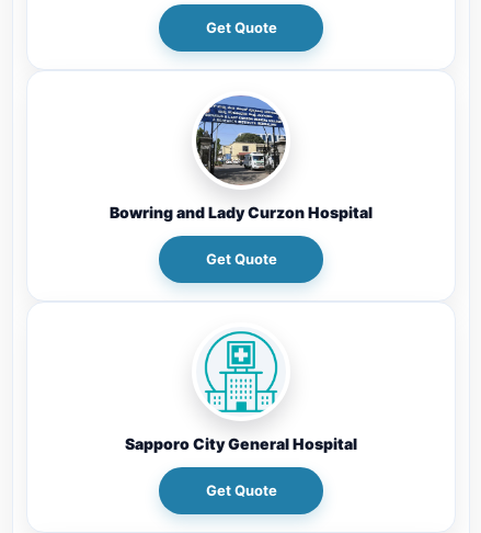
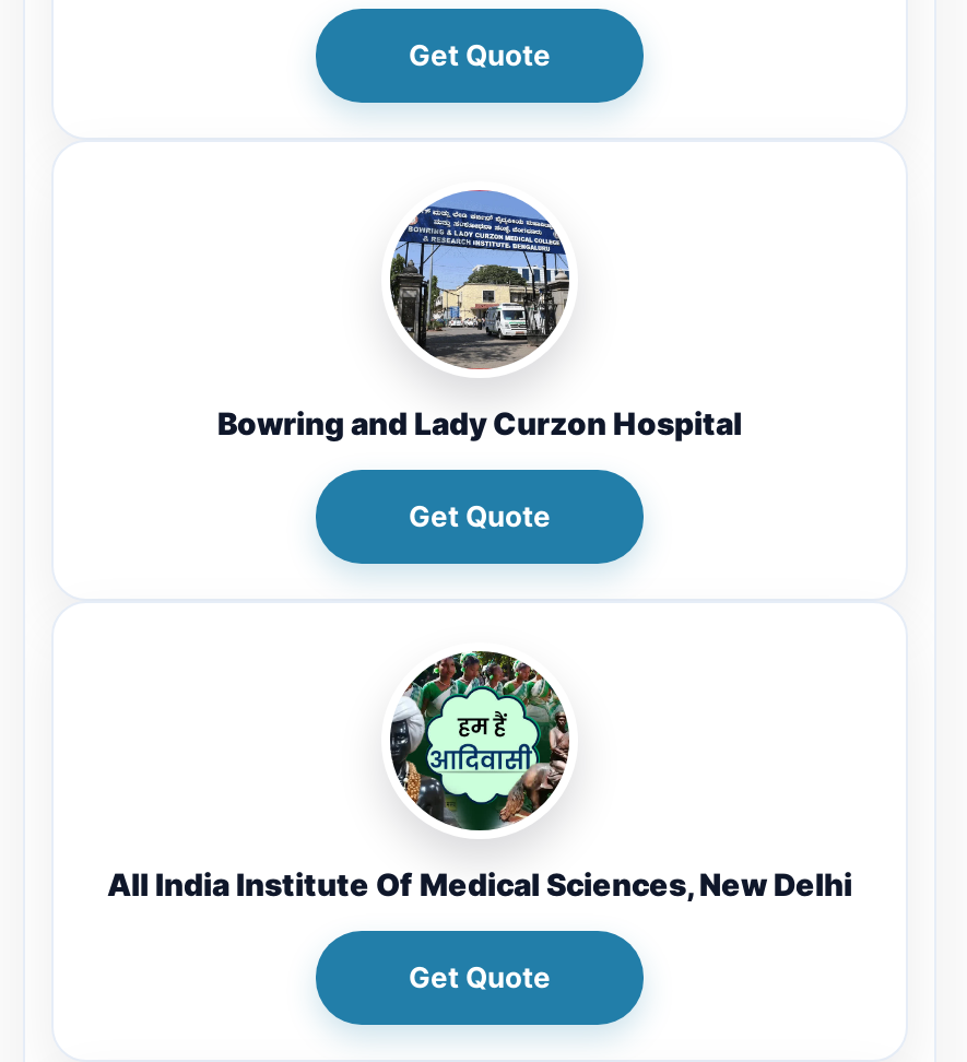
[125,327,357,453] [image] | Sapporo City General Hospital -> [107,649,852,903] [image] | All India Institute Of Medical Sciences, New Delhi

